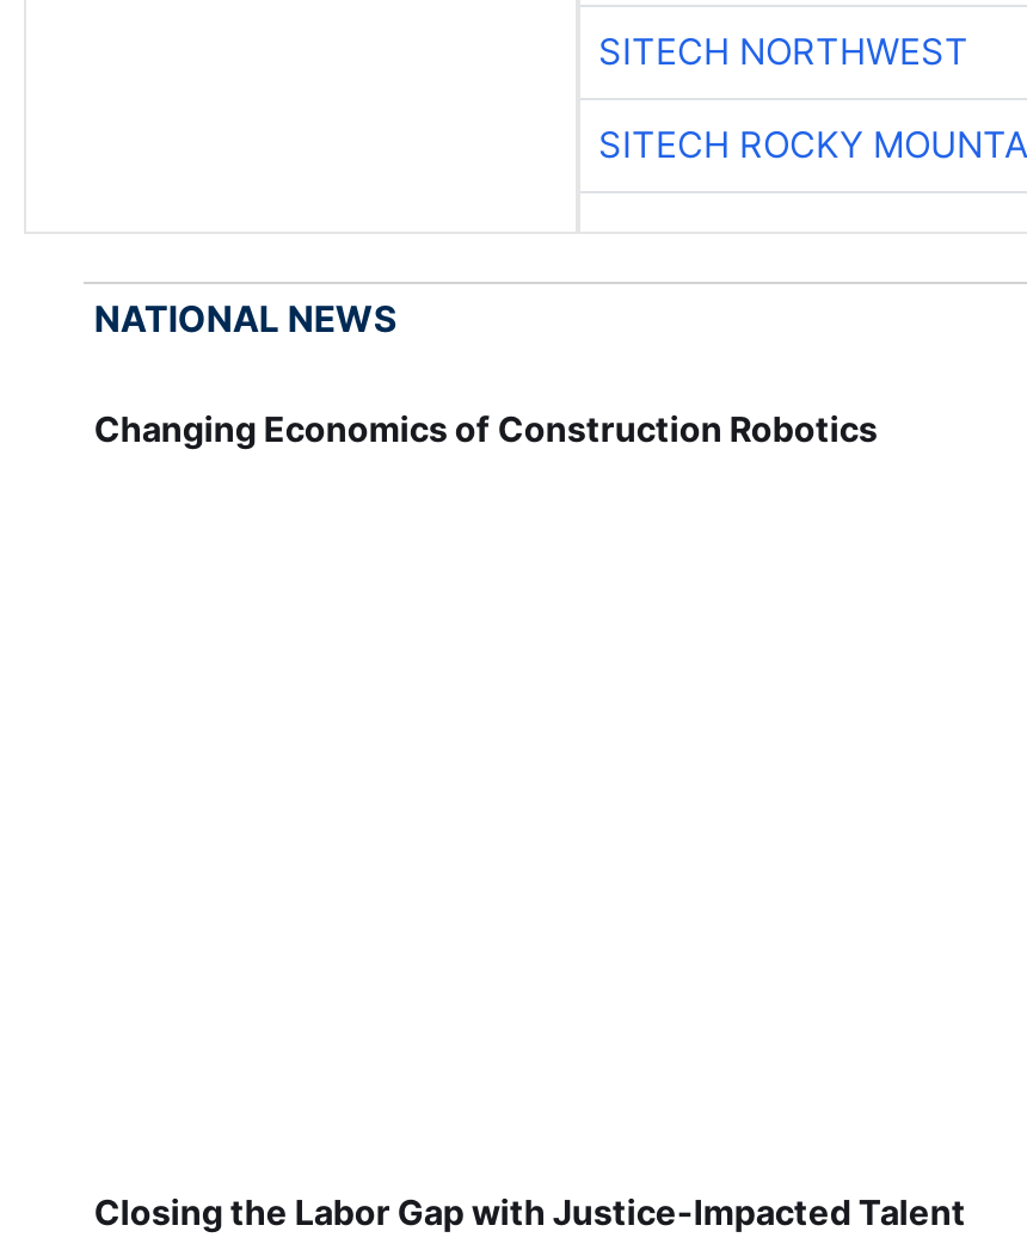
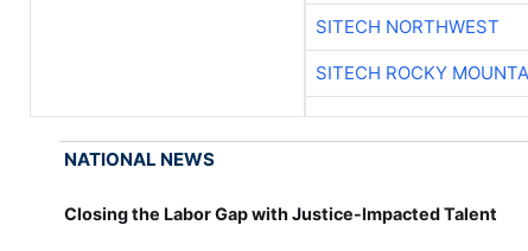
[94,408,877,449] Changing Economics of Construction Robotics -> none

